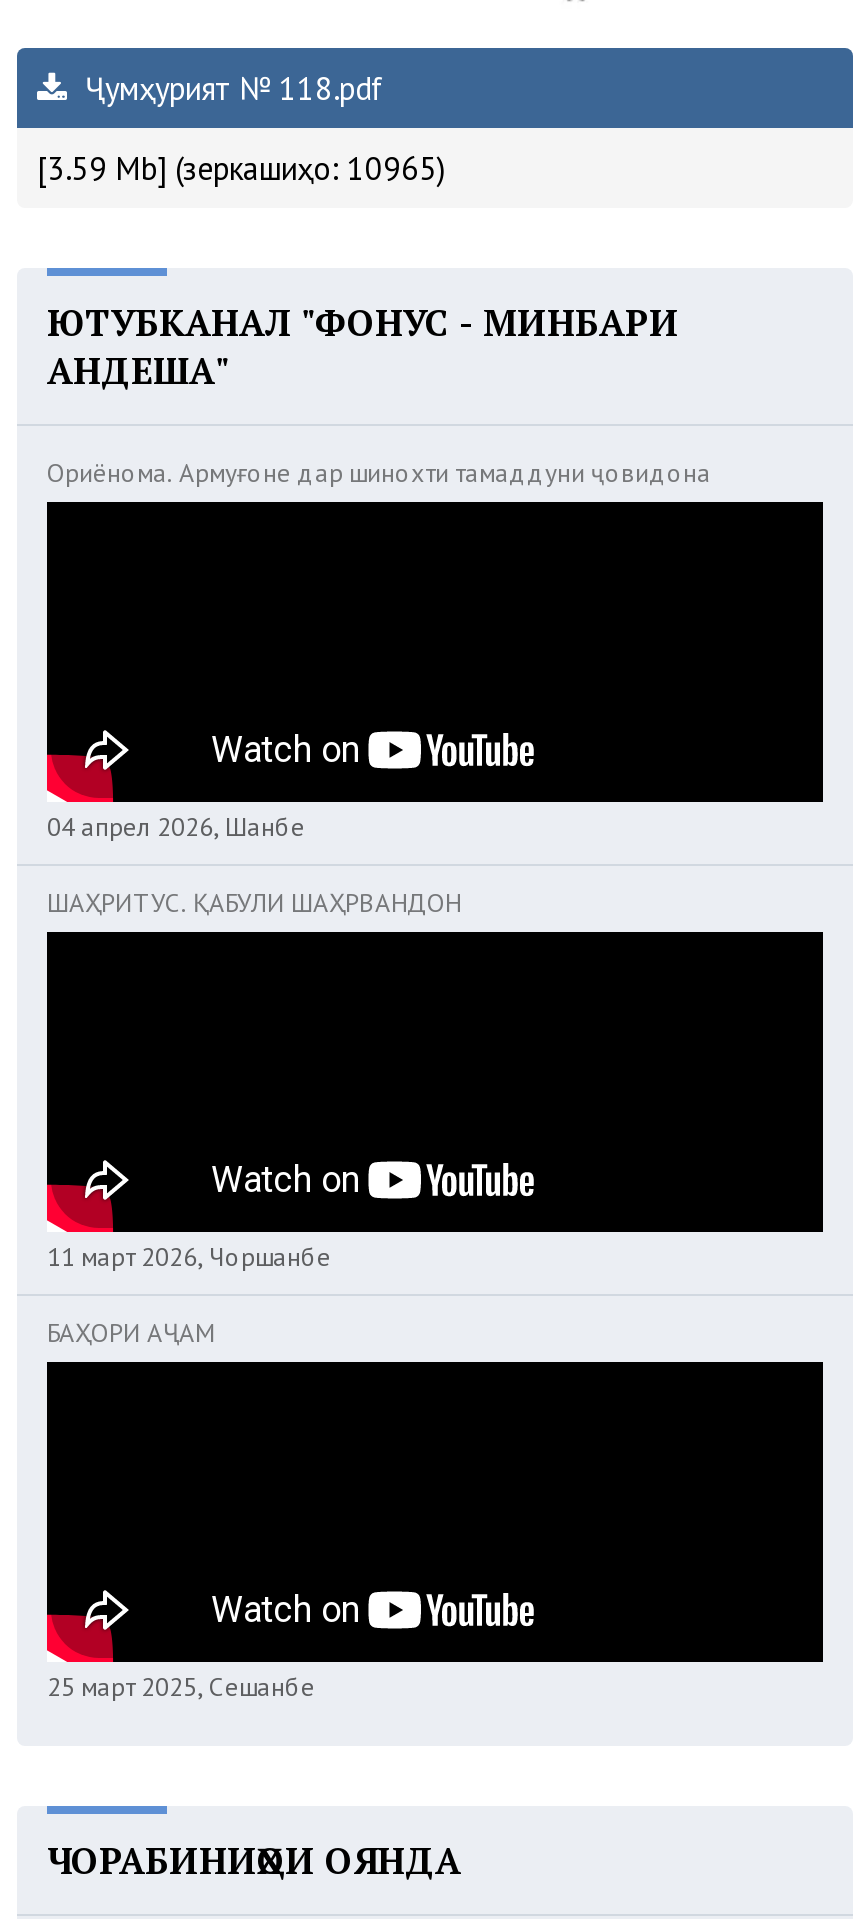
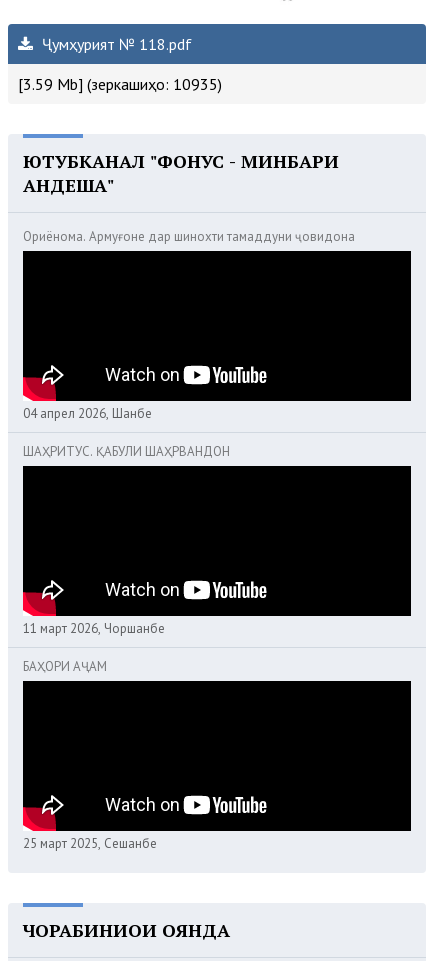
[37,147,445,187] [3.59 Mb] (зеркашиҳо: 10965) -> [18,73,222,93] [3.59 Mb] (зеркашиҳо: 10935)

